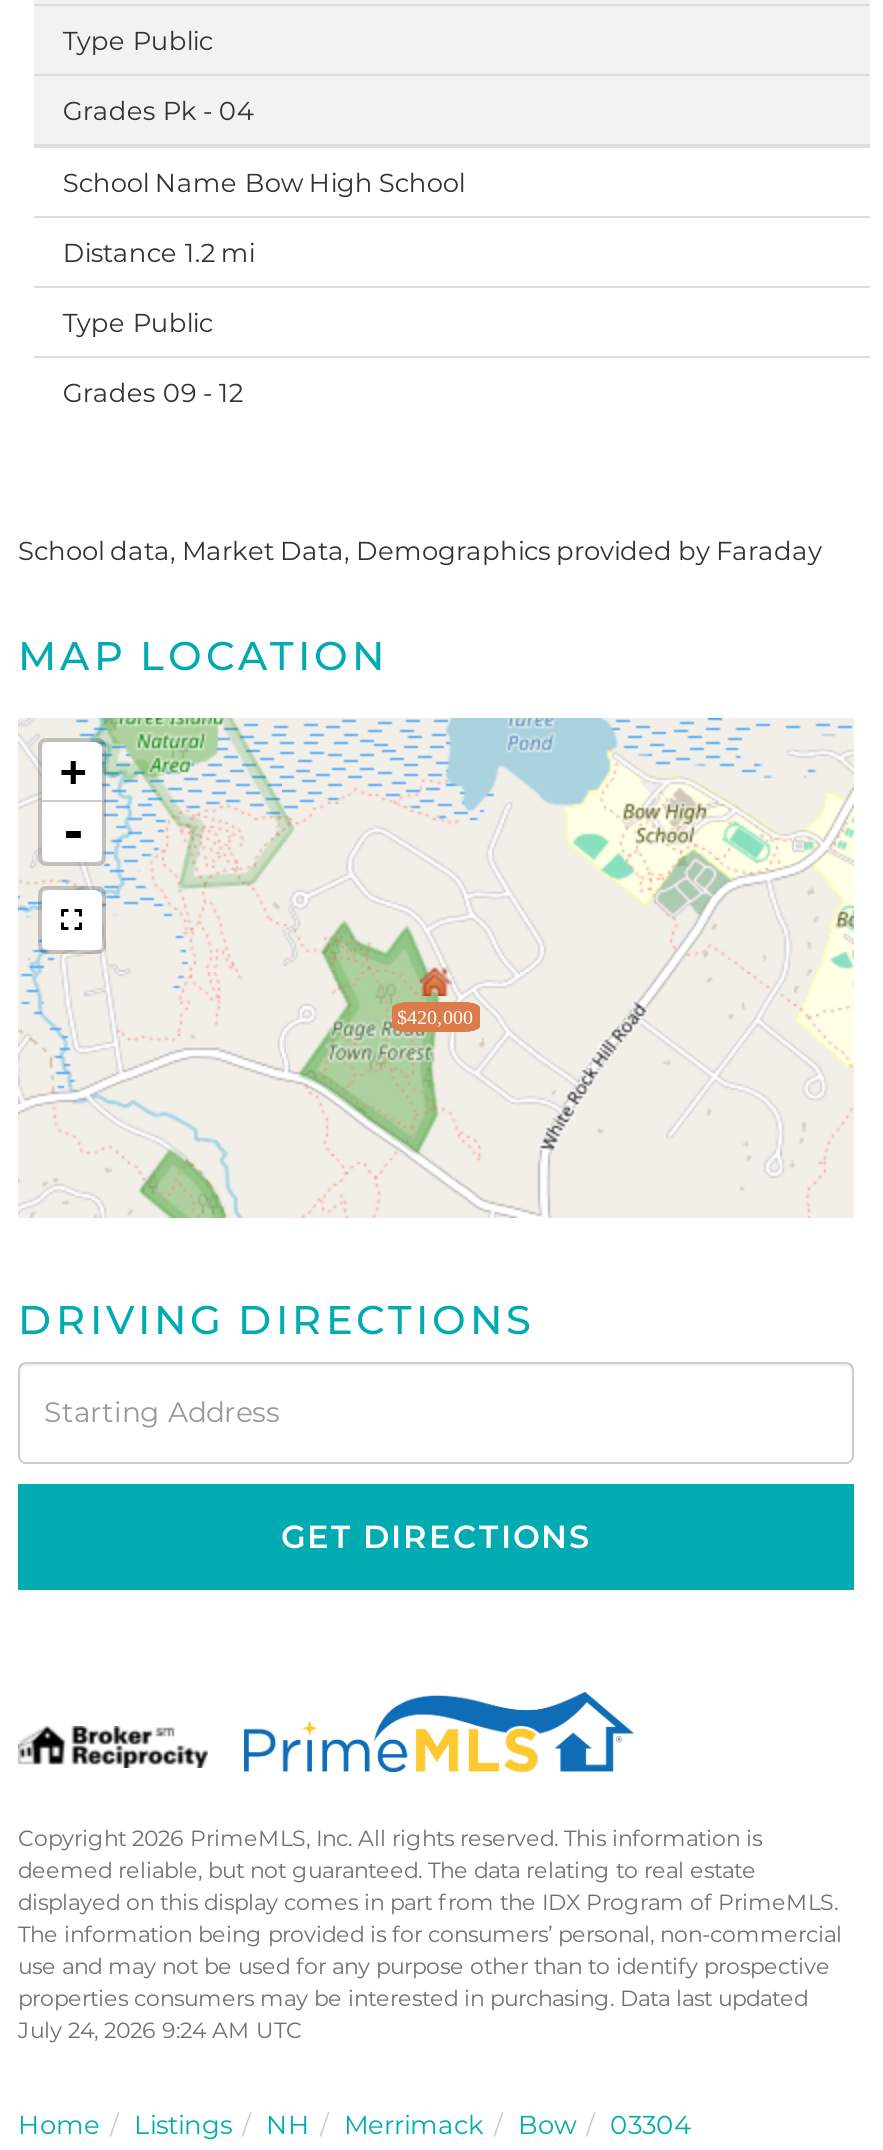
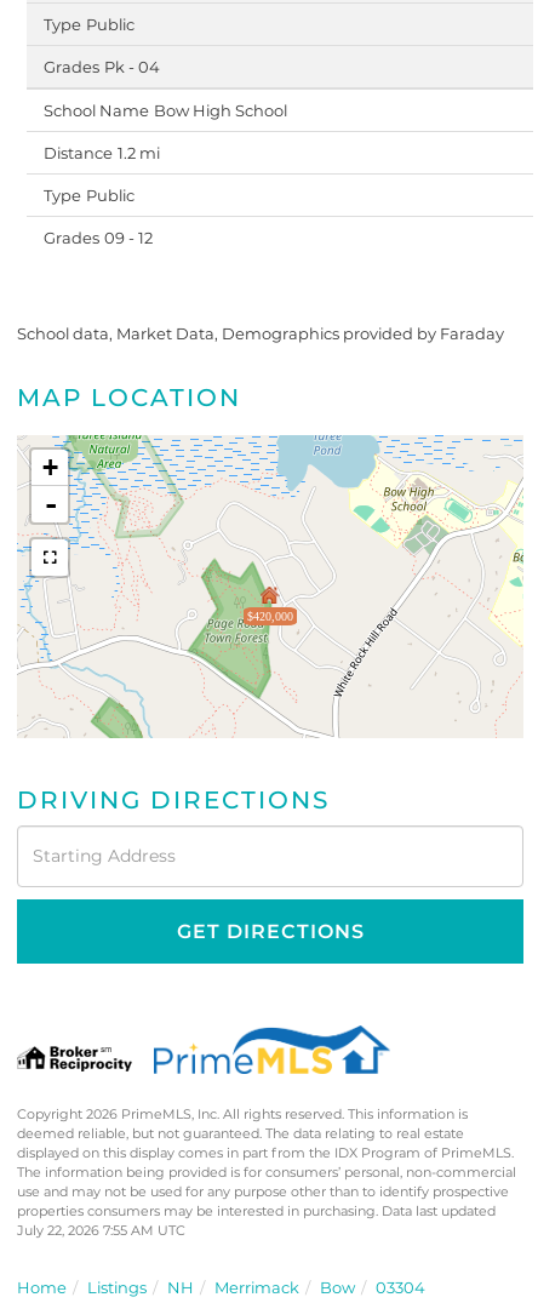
[18,2017,302,2045] July 24, 2026 9:24 AM UTC -> [17,1222,185,1239] July 22, 2026 7:55 AM UTC

